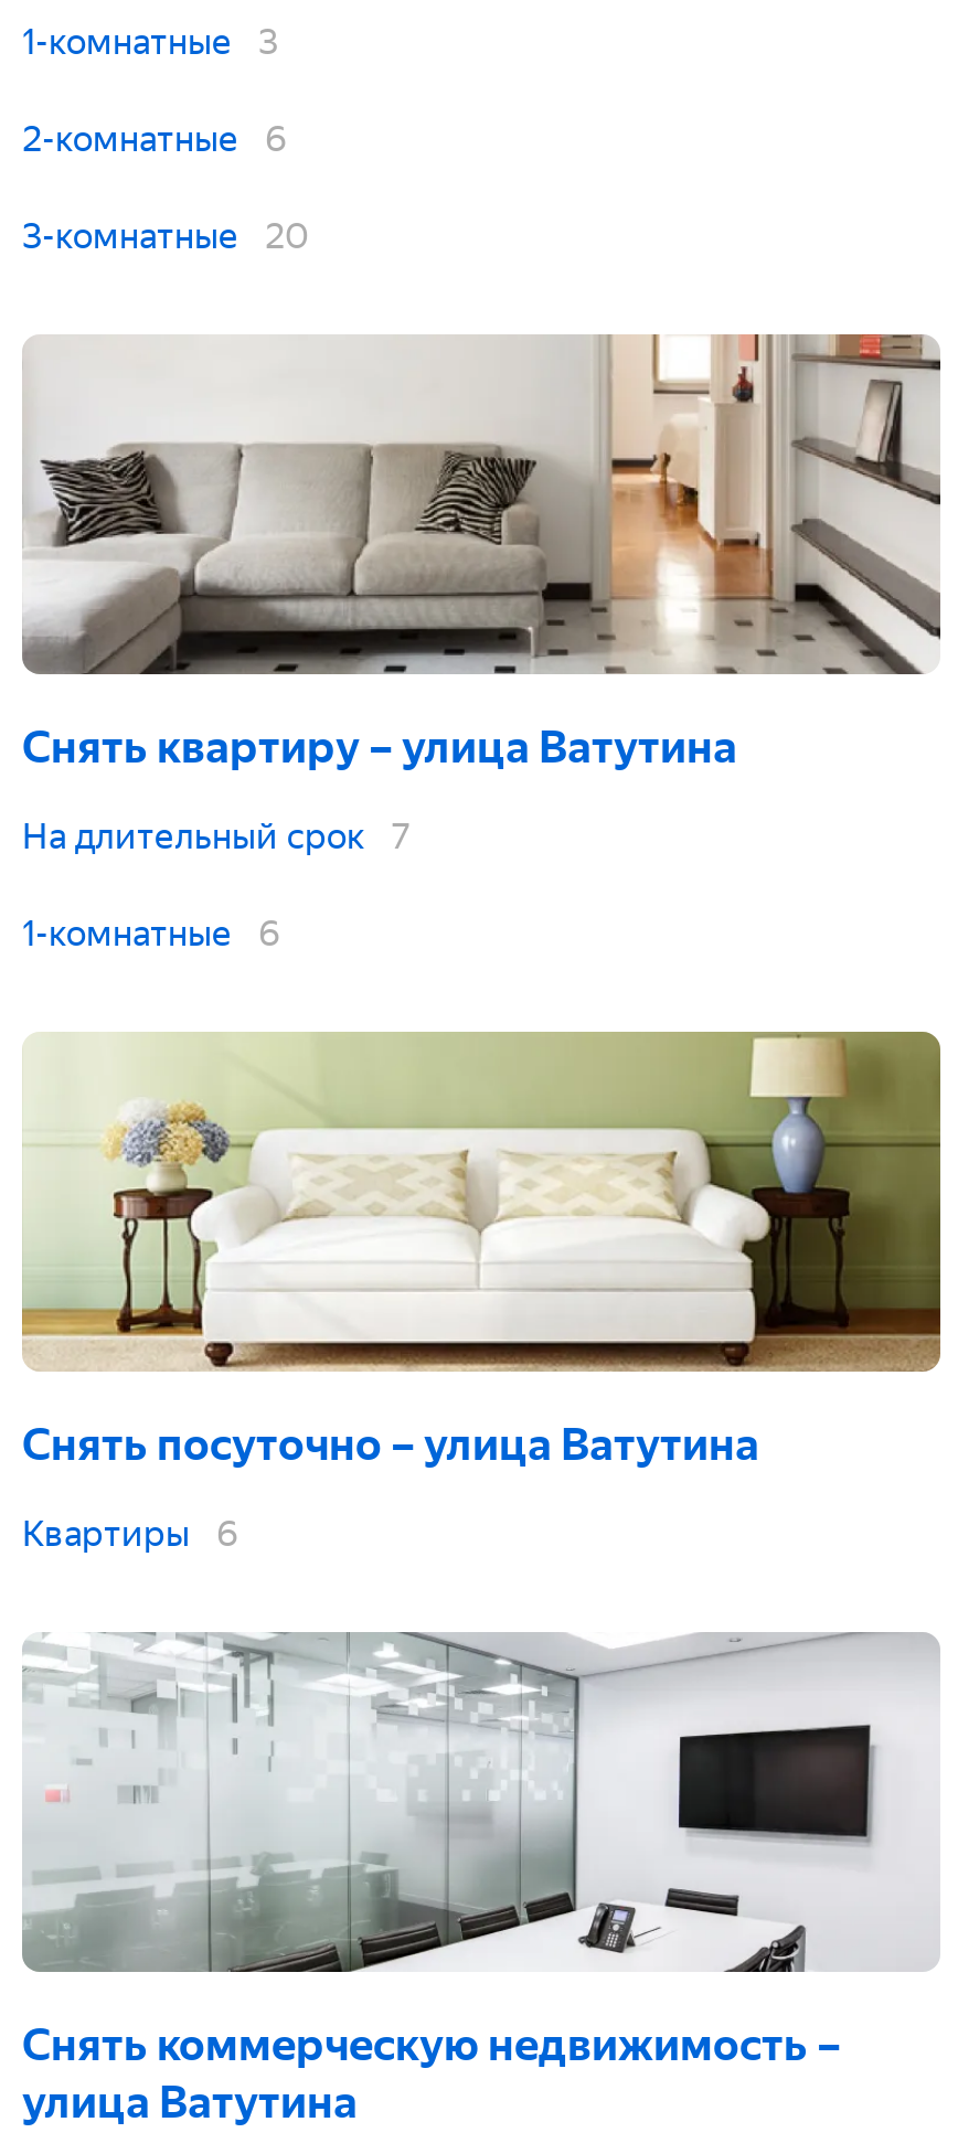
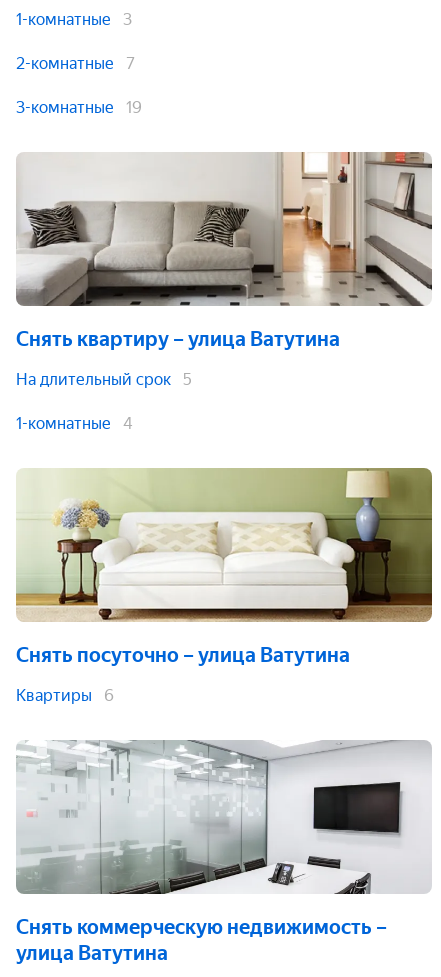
[22,118,287,160] 2-комнатные 6 -> [16,54,135,73] 2-комнатные 7
[22,215,309,257] 3-комнатные 20 -> [16,98,142,117] 3-комнатные 19
[22,815,411,857] На длительный срок 7 -> [16,370,192,389] На длительный срок 5
[22,913,280,955] 1-комнатные 6 -> [16,414,133,433] 1-комнатные 4

